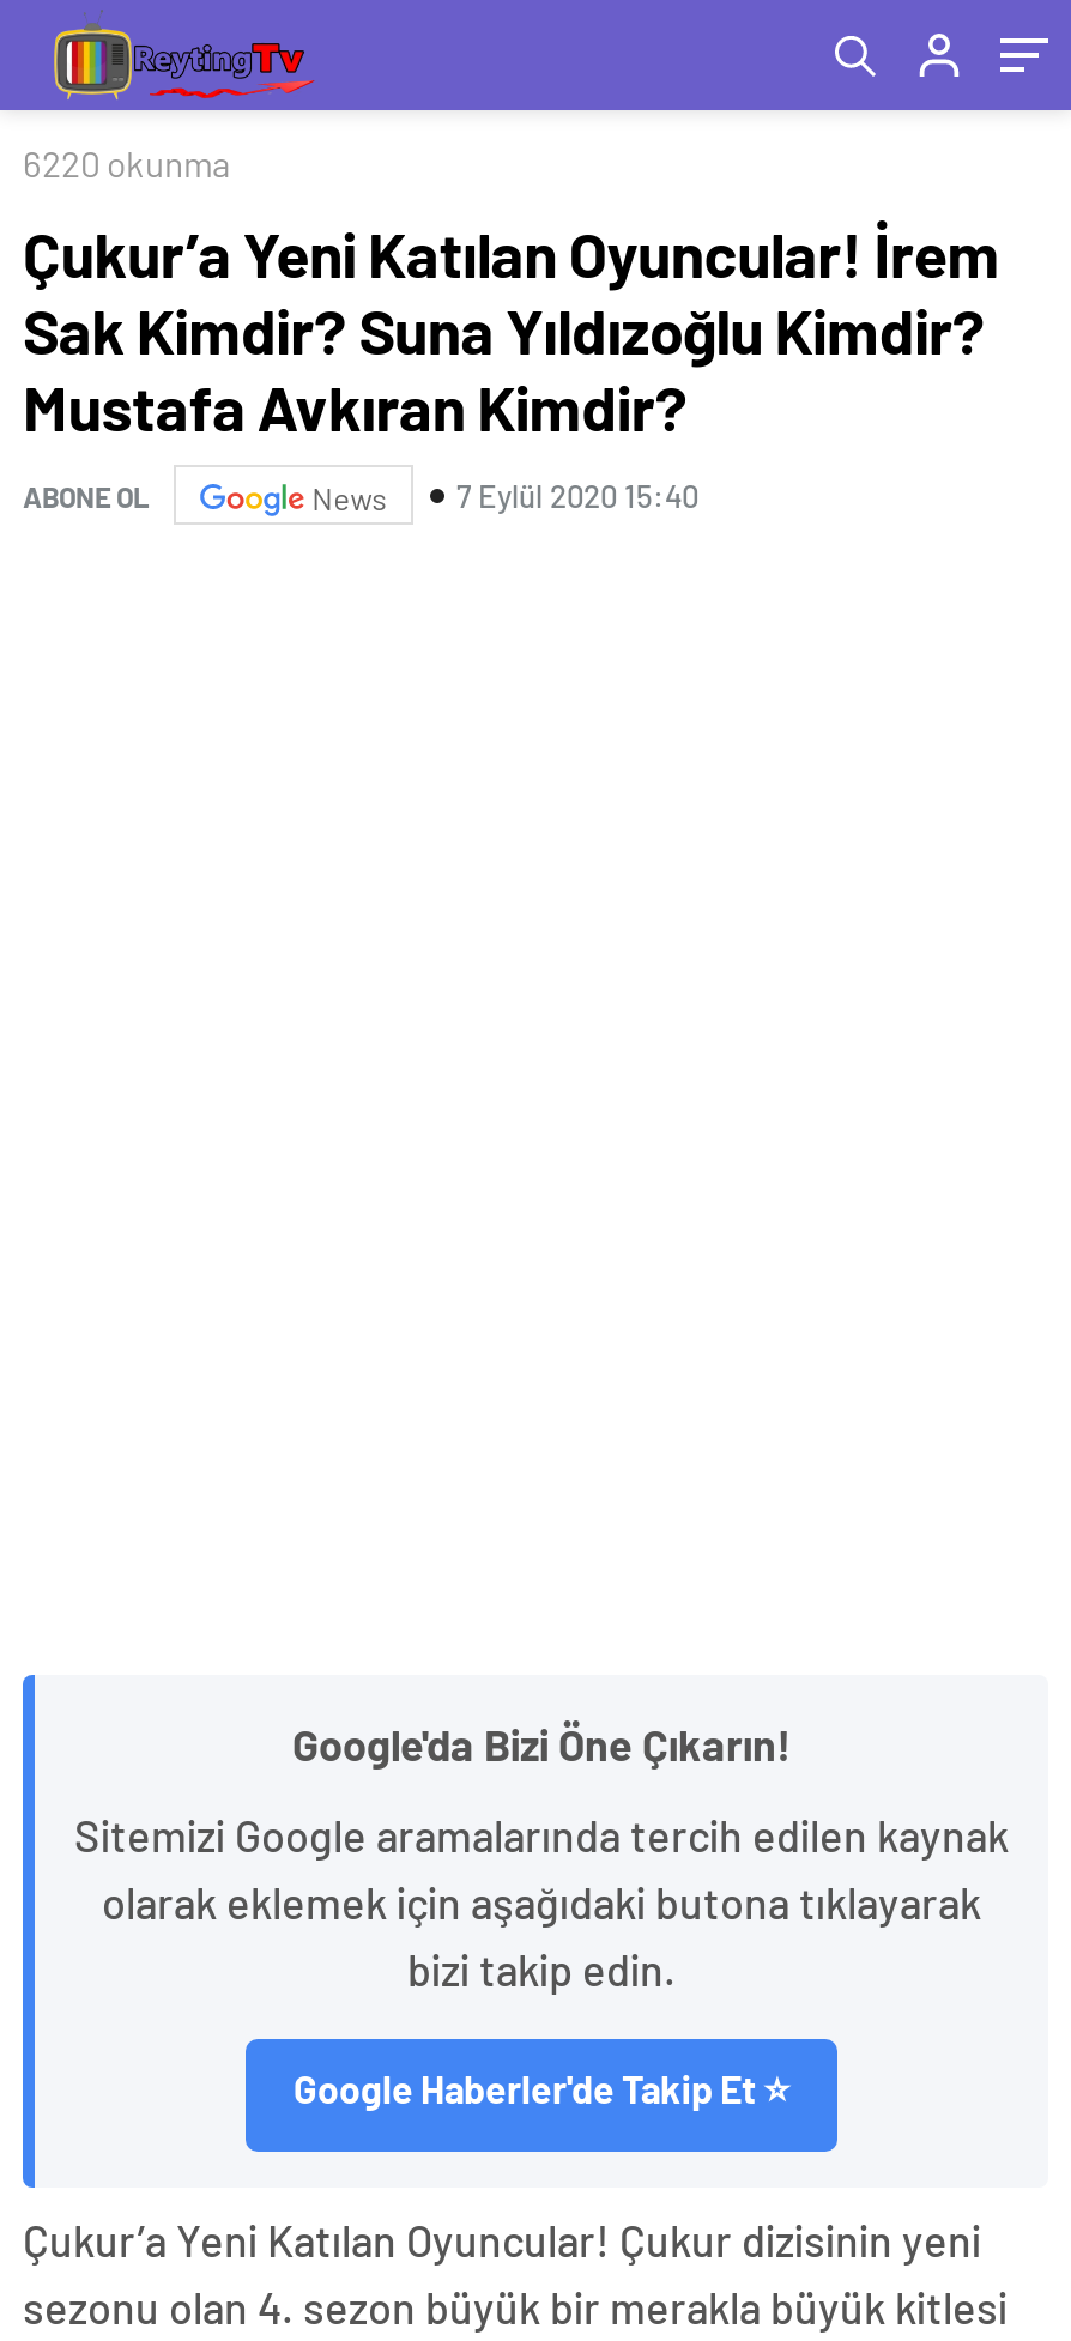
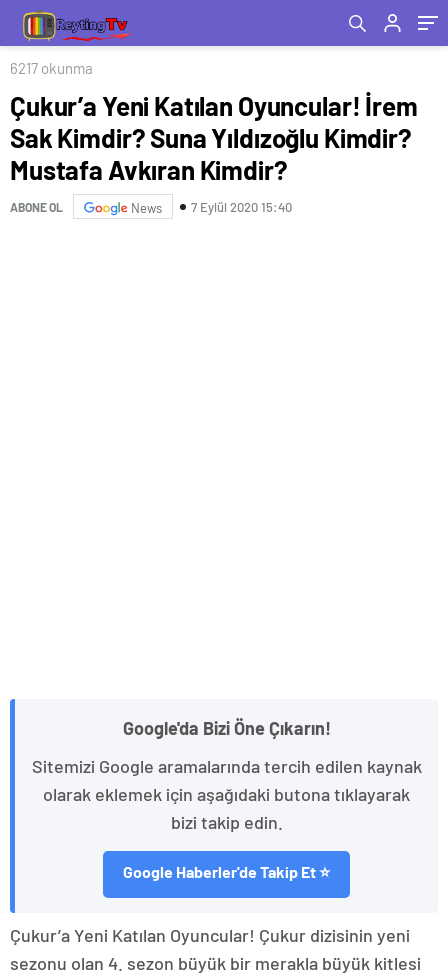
[23,141,231,185] 6220 okunma -> [10,59,93,77] 6217 okunma

